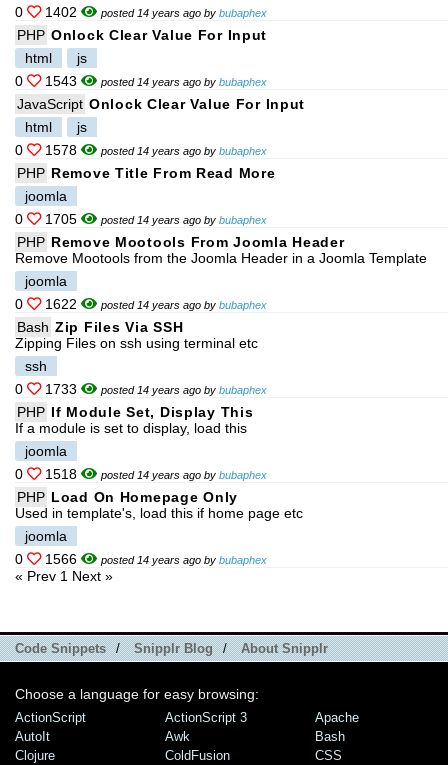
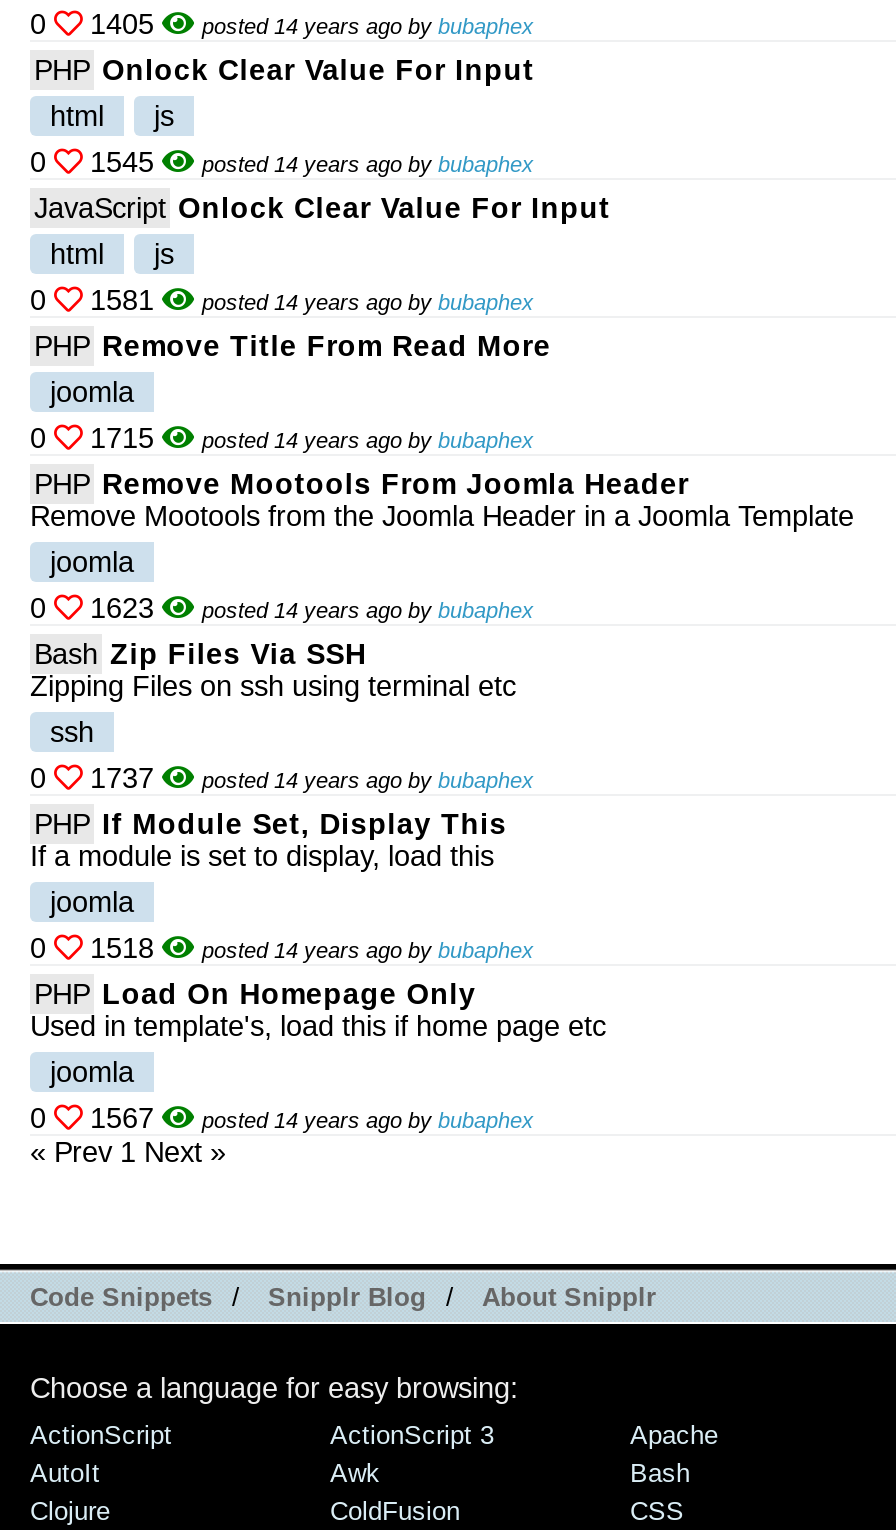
[15,4,267,20] 0 1402 posted 14 years ago by bubaphex -> [30,7,534,39] 0 1405 posted 14 years ago by bubaphex
[15,73,267,89] 0 1543 posted 14 years ago by bubaphex -> [30,145,534,177] 0 1545 posted 14 years ago by bubaphex
[15,142,267,158] 0 1578 posted 14 years ago by bubaphex -> [30,283,534,315] 0 1581 posted 14 years ago by bubaphex
[15,211,267,227] 0 1705 posted 14 years ago by bubaphex -> [30,421,534,453] 0 1715 posted 14 years ago by bubaphex
[15,296,267,312] 0 1622 posted 14 years ago by bubaphex -> [30,591,534,623] 0 1623 posted 14 years ago by bubaphex
[15,381,267,397] 0 1733 posted 14 years ago by bubaphex -> [30,761,534,793] 0 1737 posted 14 years ago by bubaphex
[15,551,267,567] 0 1566 posted 14 years ago by bubaphex -> [30,1101,534,1133] 0 1567 posted 14 years ago by bubaphex

